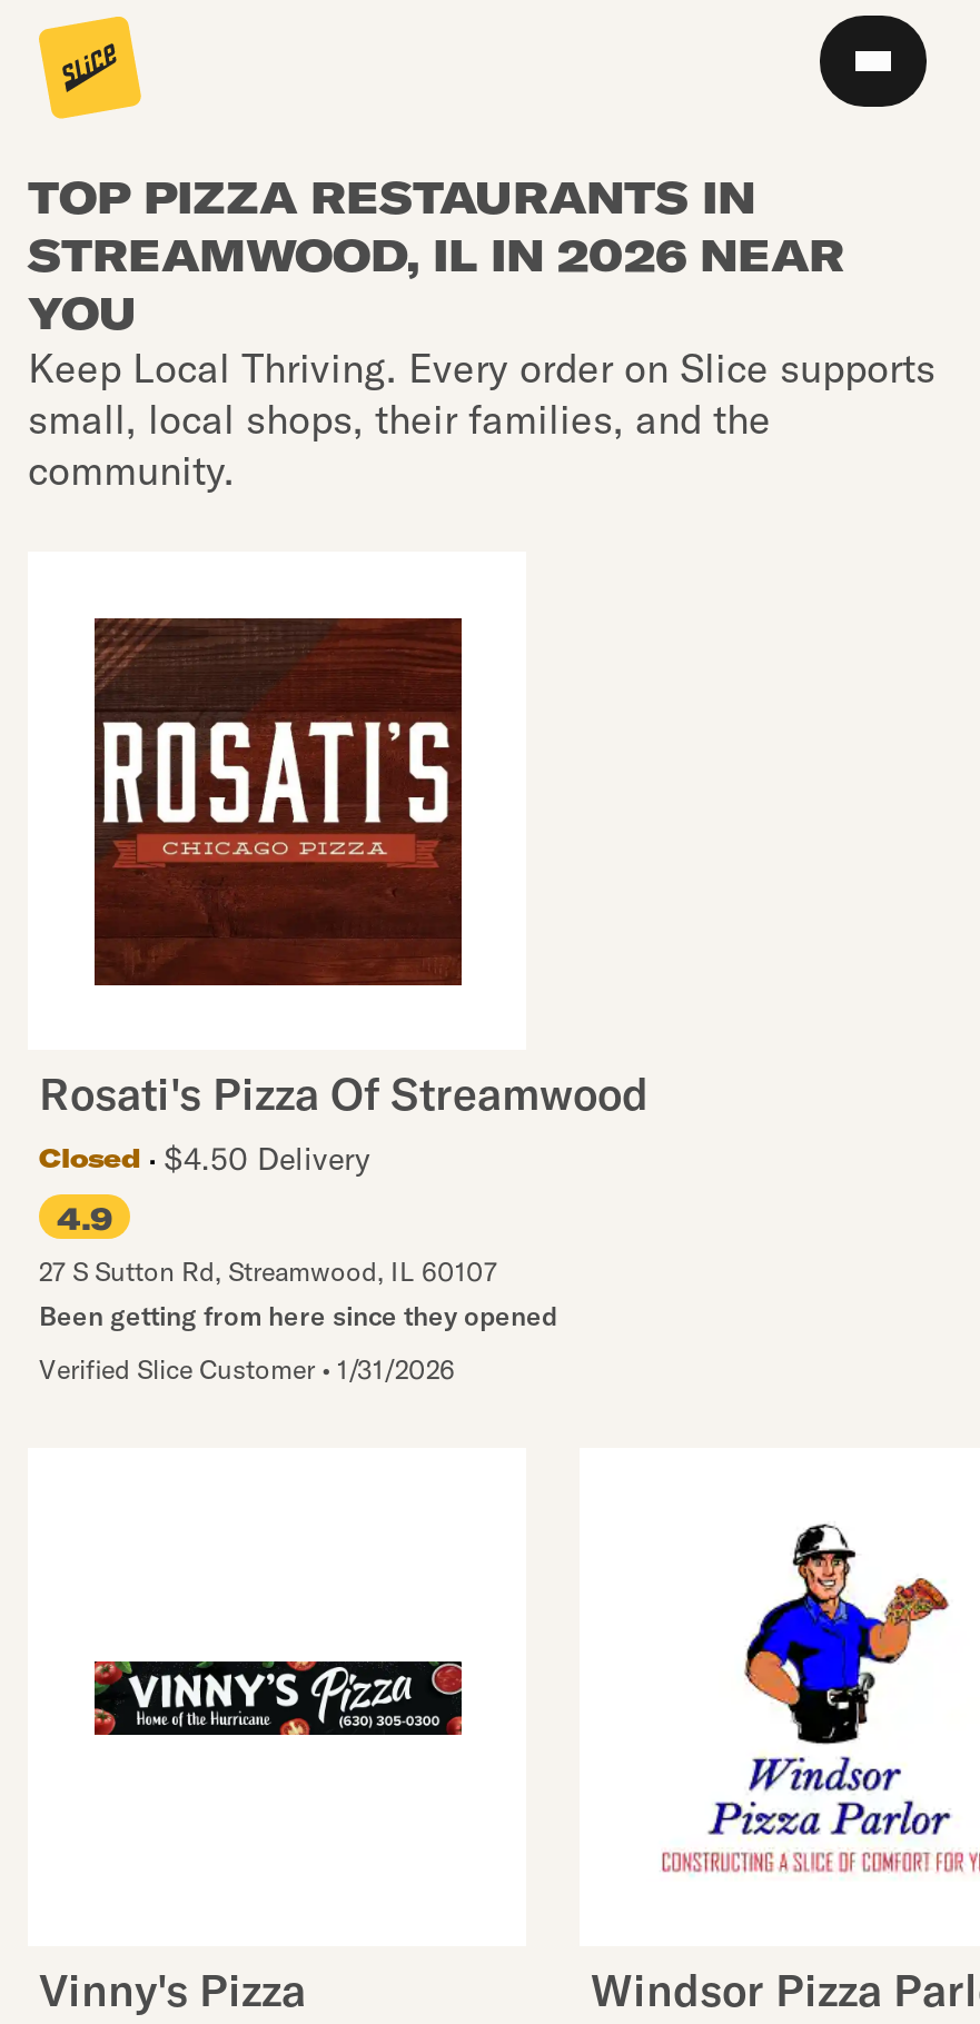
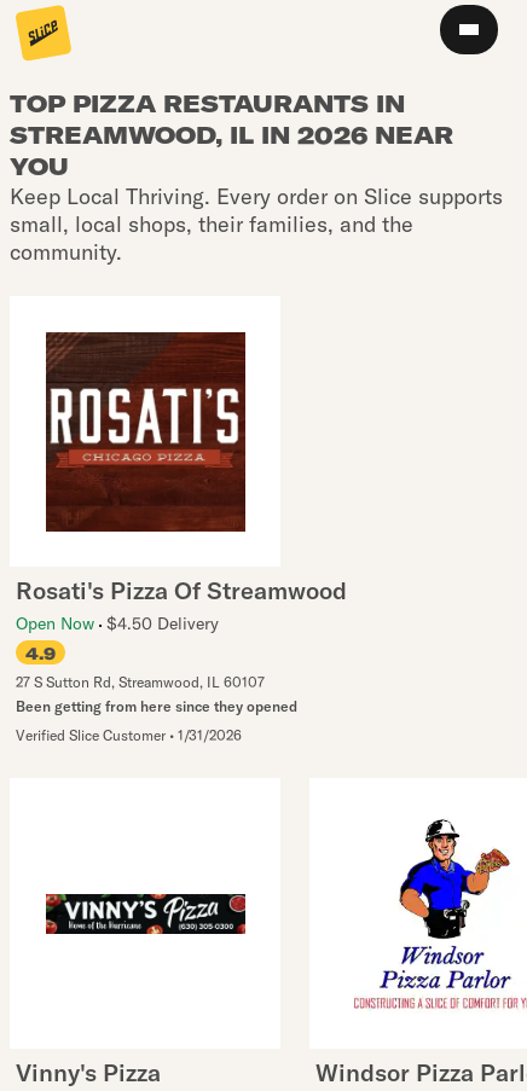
[39,1139,370,1179] Closed | $4.50 Delivery -> [16,613,219,634] Open Now $4.50 Delivery

